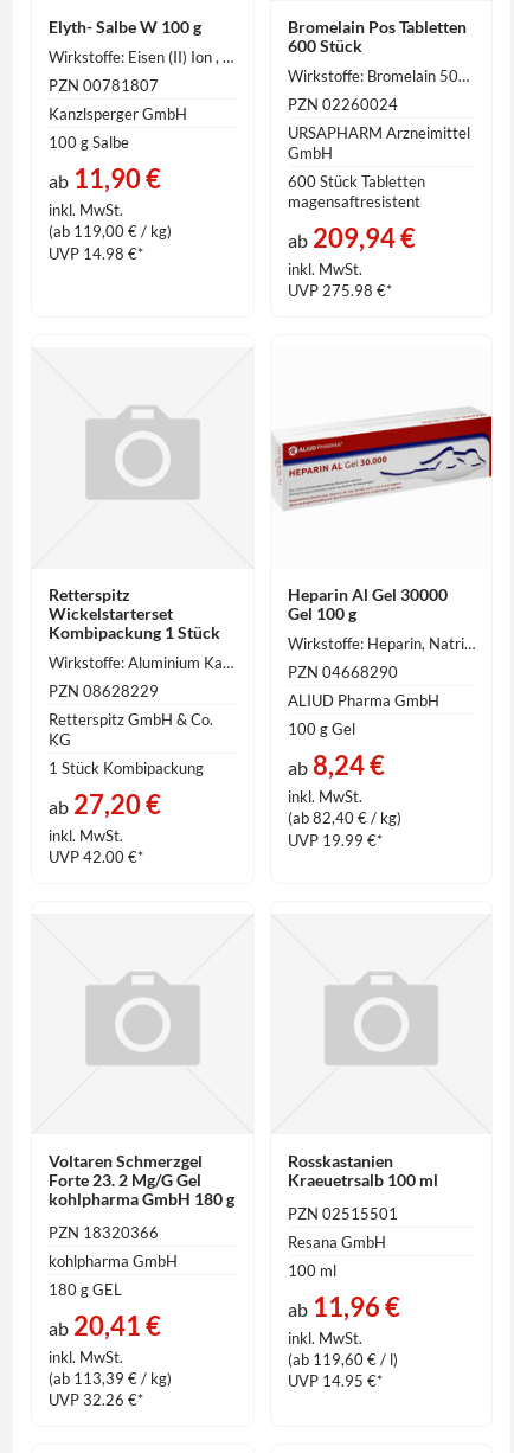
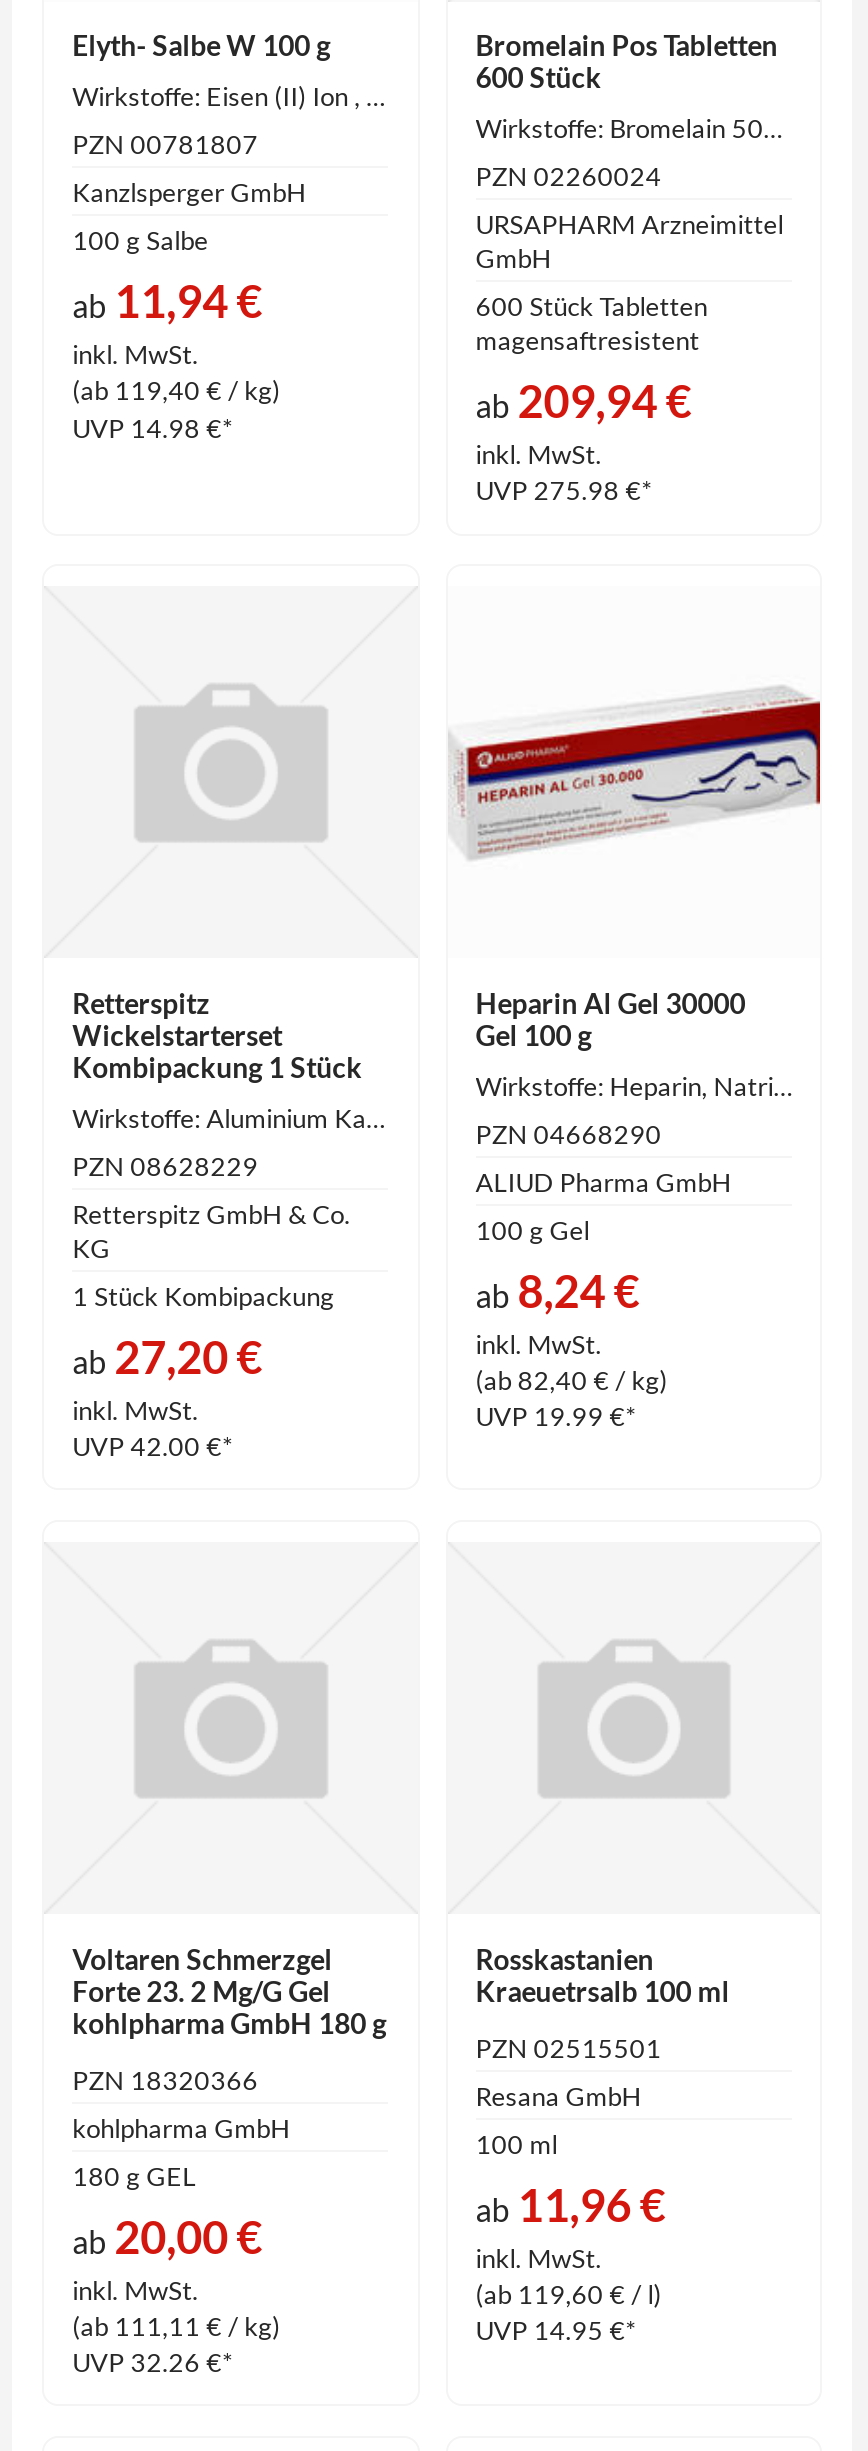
[49,162,161,194] ab 11,90 € -> [72,274,262,328] ab 11,94 €
[49,222,172,241] (ab 119,00 € / kg) -> [72,375,280,407] (ab 119,40 € / kg)
[49,1309,161,1341] ab 20,41 € -> [72,2209,262,2263] ab 20,00 €
[49,1369,172,1388] (ab 113,39 € / kg) -> [72,2310,280,2342] (ab 111,11 € / kg)

